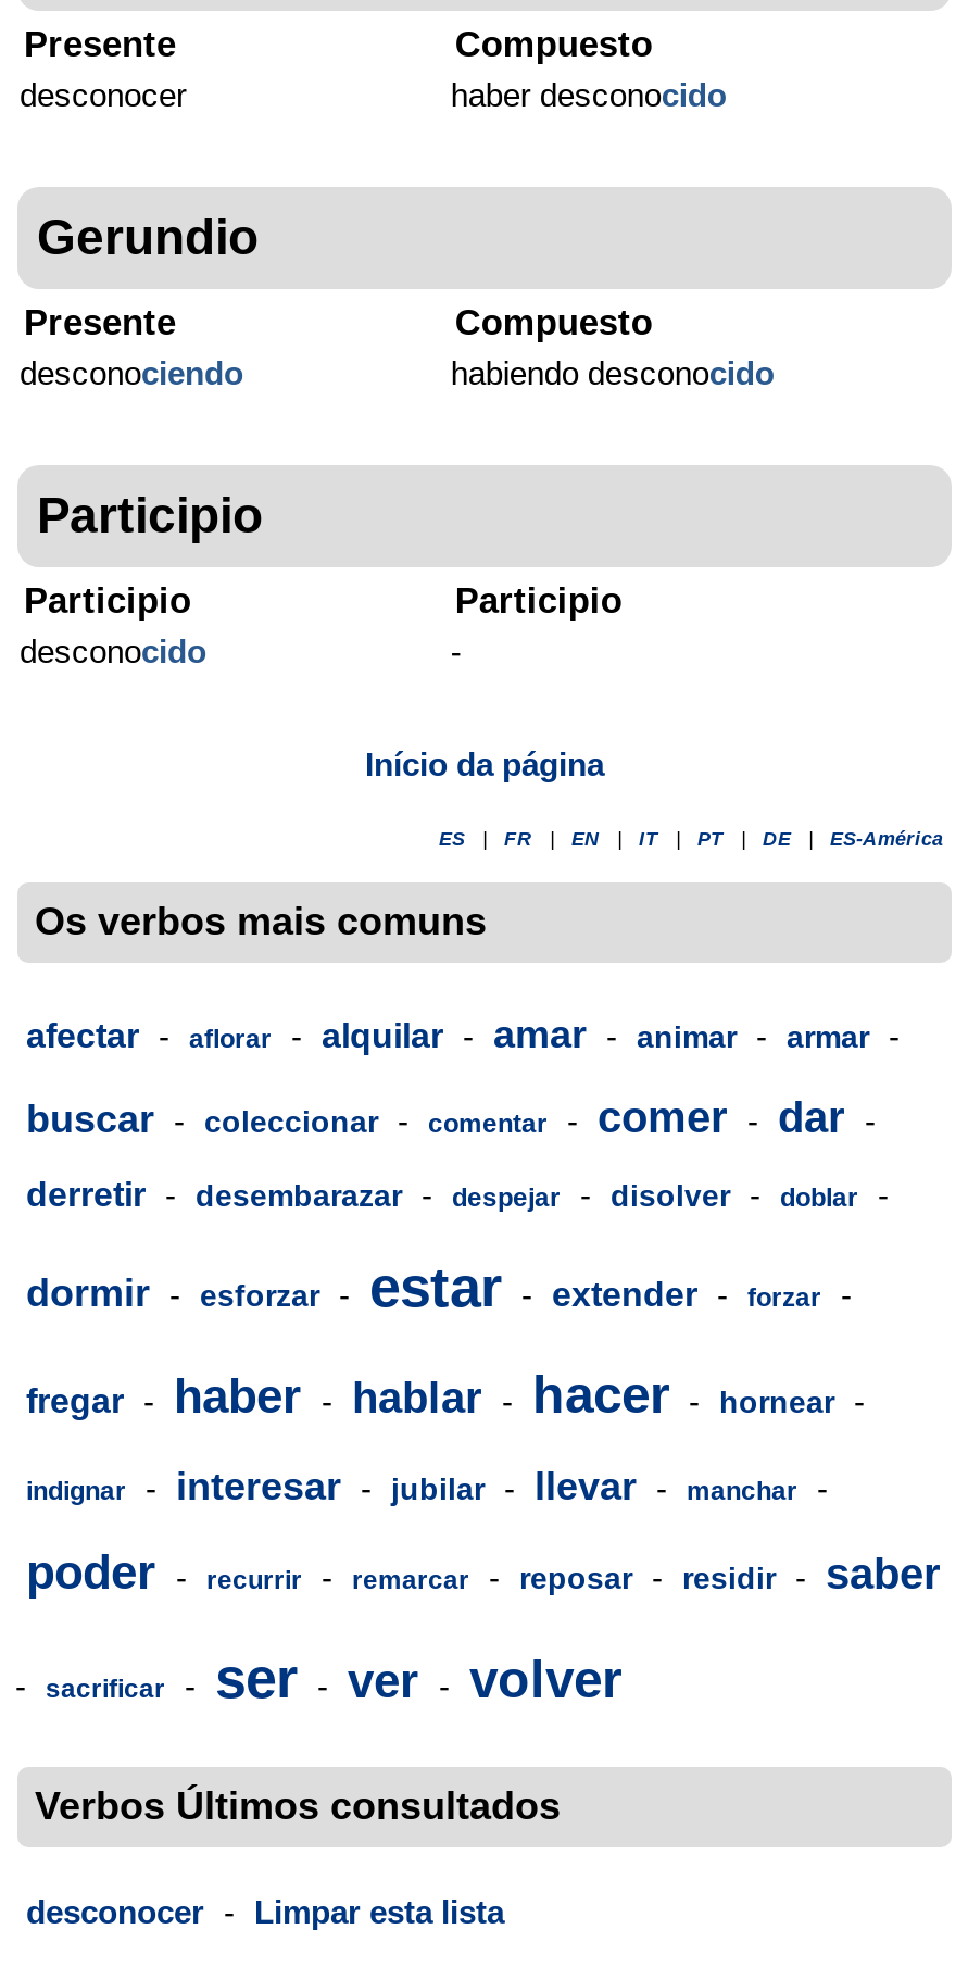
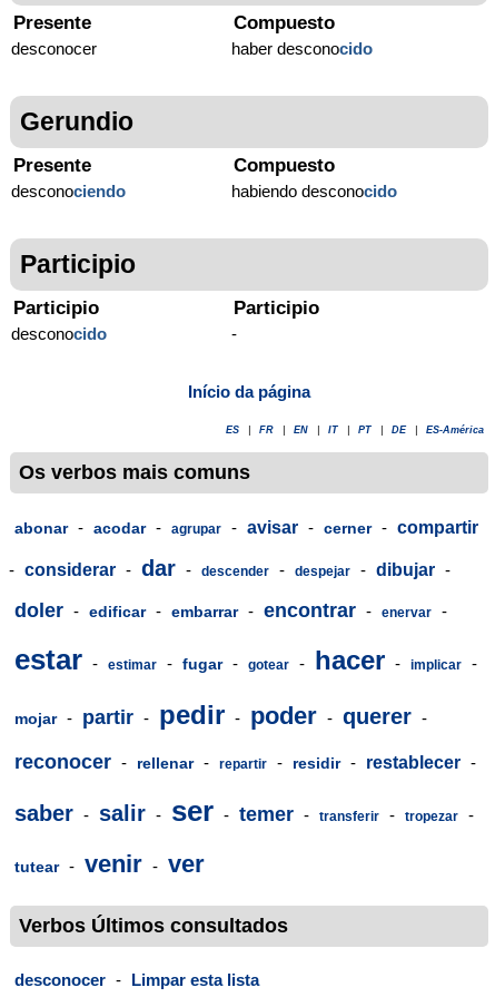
[26,1013,900,1057] afectar - aflorar - alquilar - amar - animar - armar - -> [14,518,478,537] abonar - acodar - agrupar - avisar - cerner - compartir
[26,1093,876,1141] buscar - coleccionar - comentar - comer - dar - -> [9,556,451,580] - considerar - dar - descender - despejar - dibujar -
[26,1176,889,1213] derretir - desembarazar - despejar - disolver - doblar - -> [14,599,447,622] doler - edificar - embarrar - encontrar - enervar -
[26,1254,852,1320] dormir - esforzar - estar - extender - forzar - -> [14,643,477,676] estar - estimar - fugar - gotear - hacer - implicar -
[26,1365,865,1424] fregar - haber - hablar - hacer - hornear - -> [14,700,427,730] mojar - partir - pedir - poder - querer -
[26,1465,828,1509] indignar - interesar - jubilar - llevar - manchar - -> [14,751,476,773] reconocer - rellenar - repartir - residir - restablecer -
[26,1546,941,1600] poder - recurrir - remarcar - reposar - residir - saber -> [14,794,474,828] saber - salir - ser - temer - transferir - tropezar -
[15,1646,621,1711] - sacrificar - ser - ver - volver -> [14,850,205,878] tutear - venir - ver

